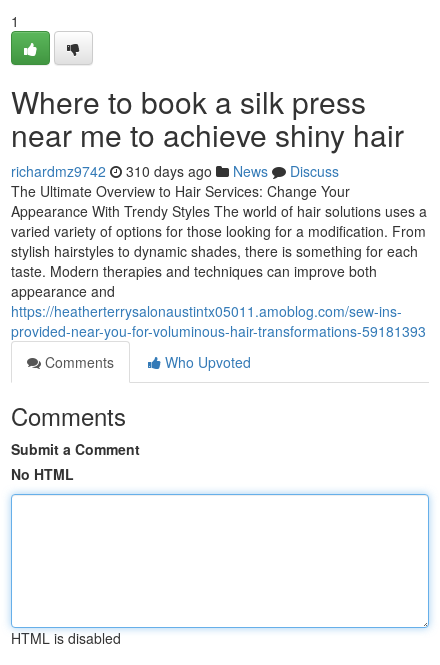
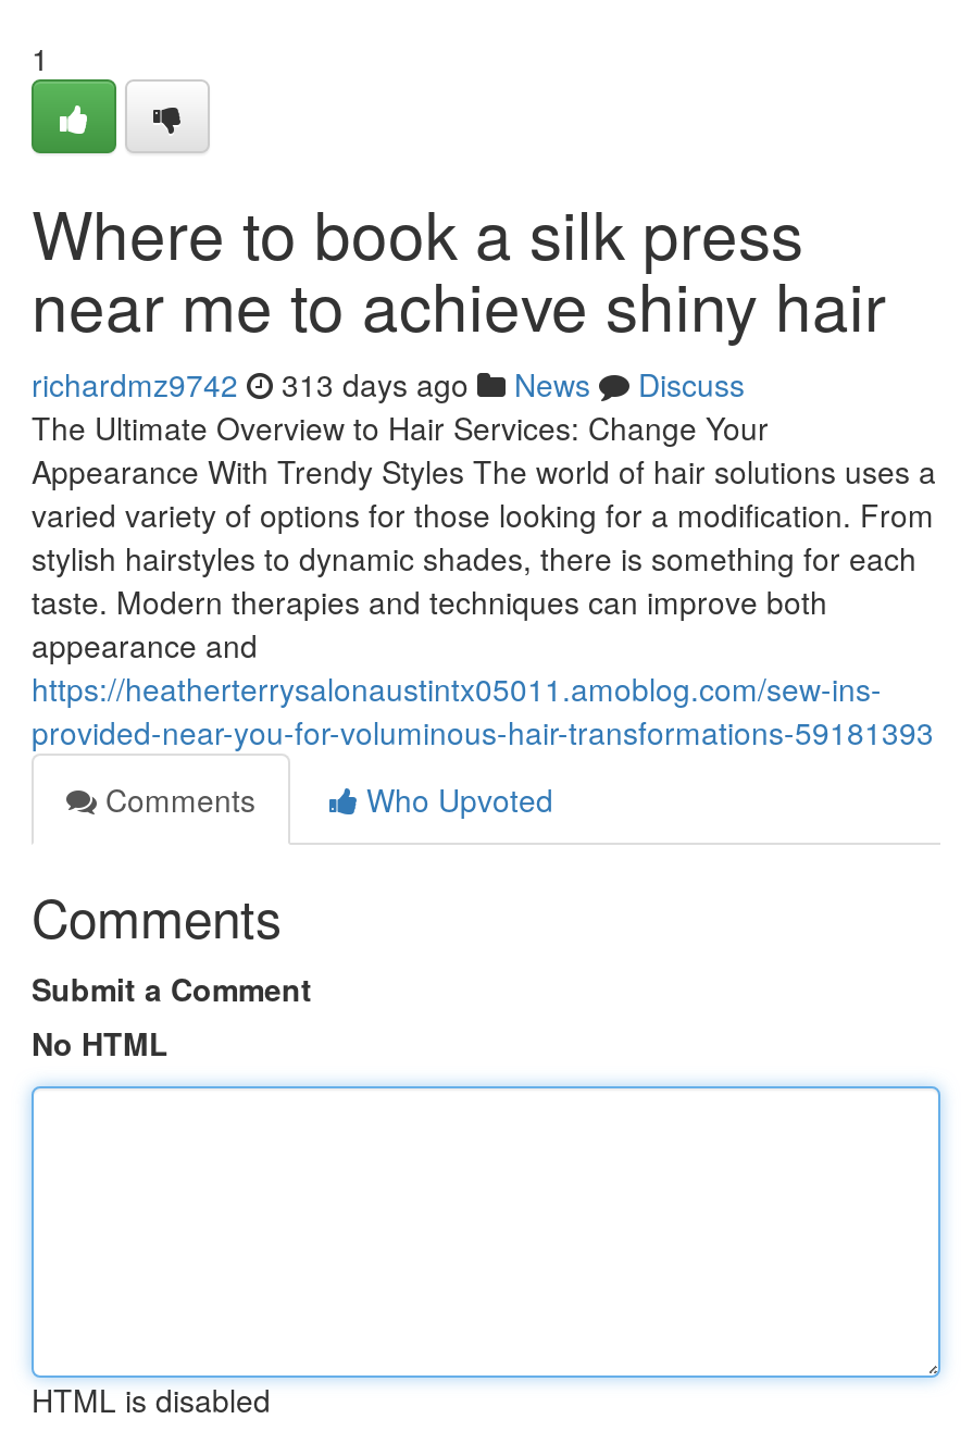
[11,161,339,181] richardmz9742 310 days ago News Discuss -> [32,362,745,406] richardmz9742 313 days ago News Discuss

